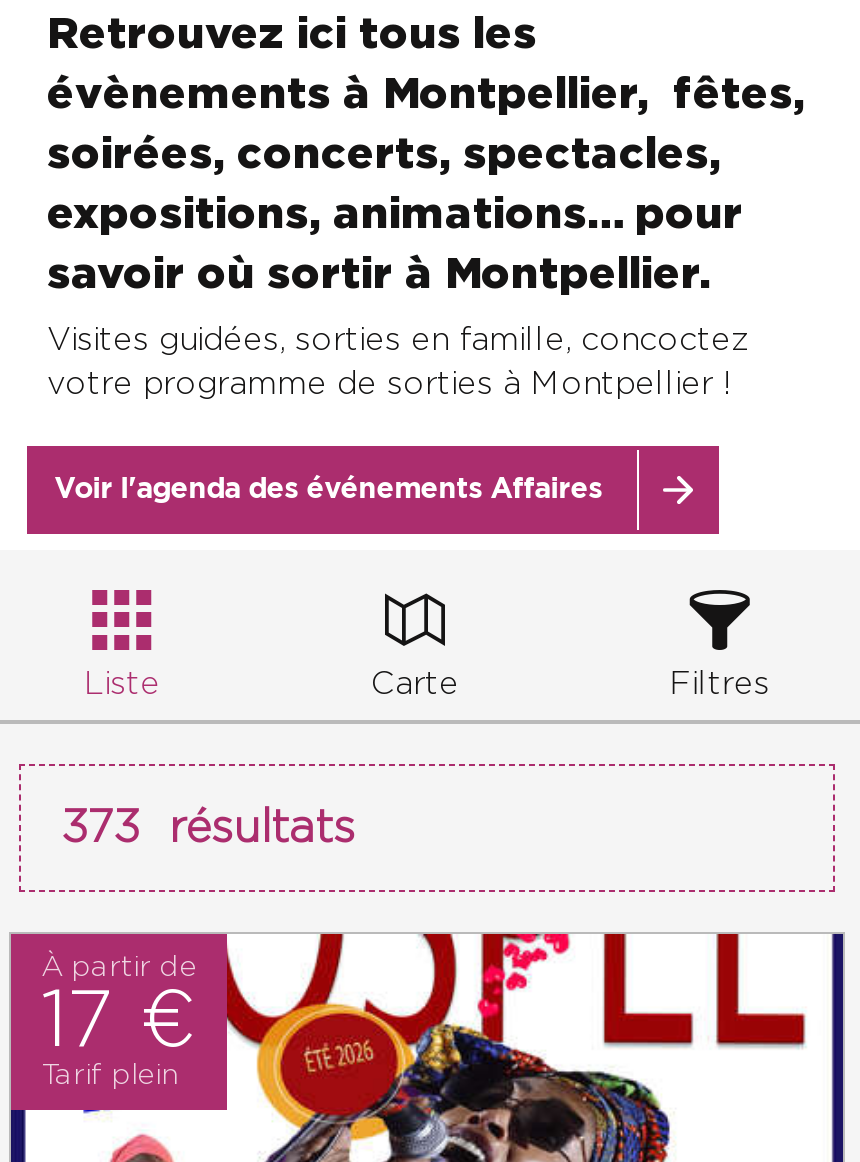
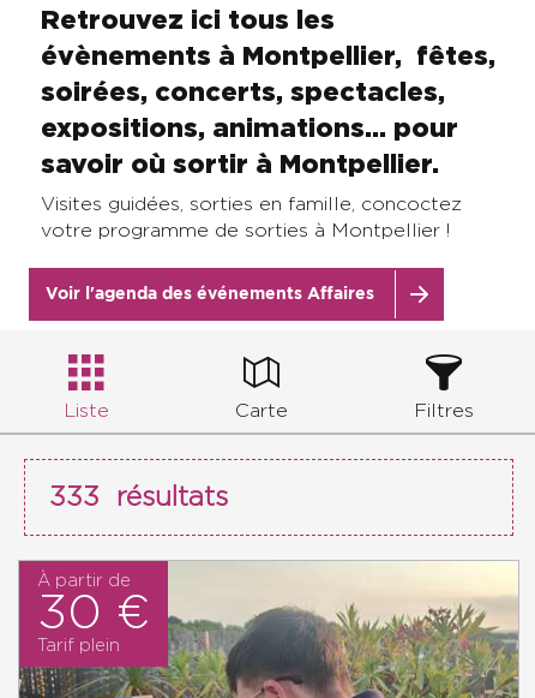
[61,806,355,850] 373 résultats -> [49,484,228,511] 333 résultats
[41,982,195,1062] 17 € -> [37,590,150,638] 30 €

